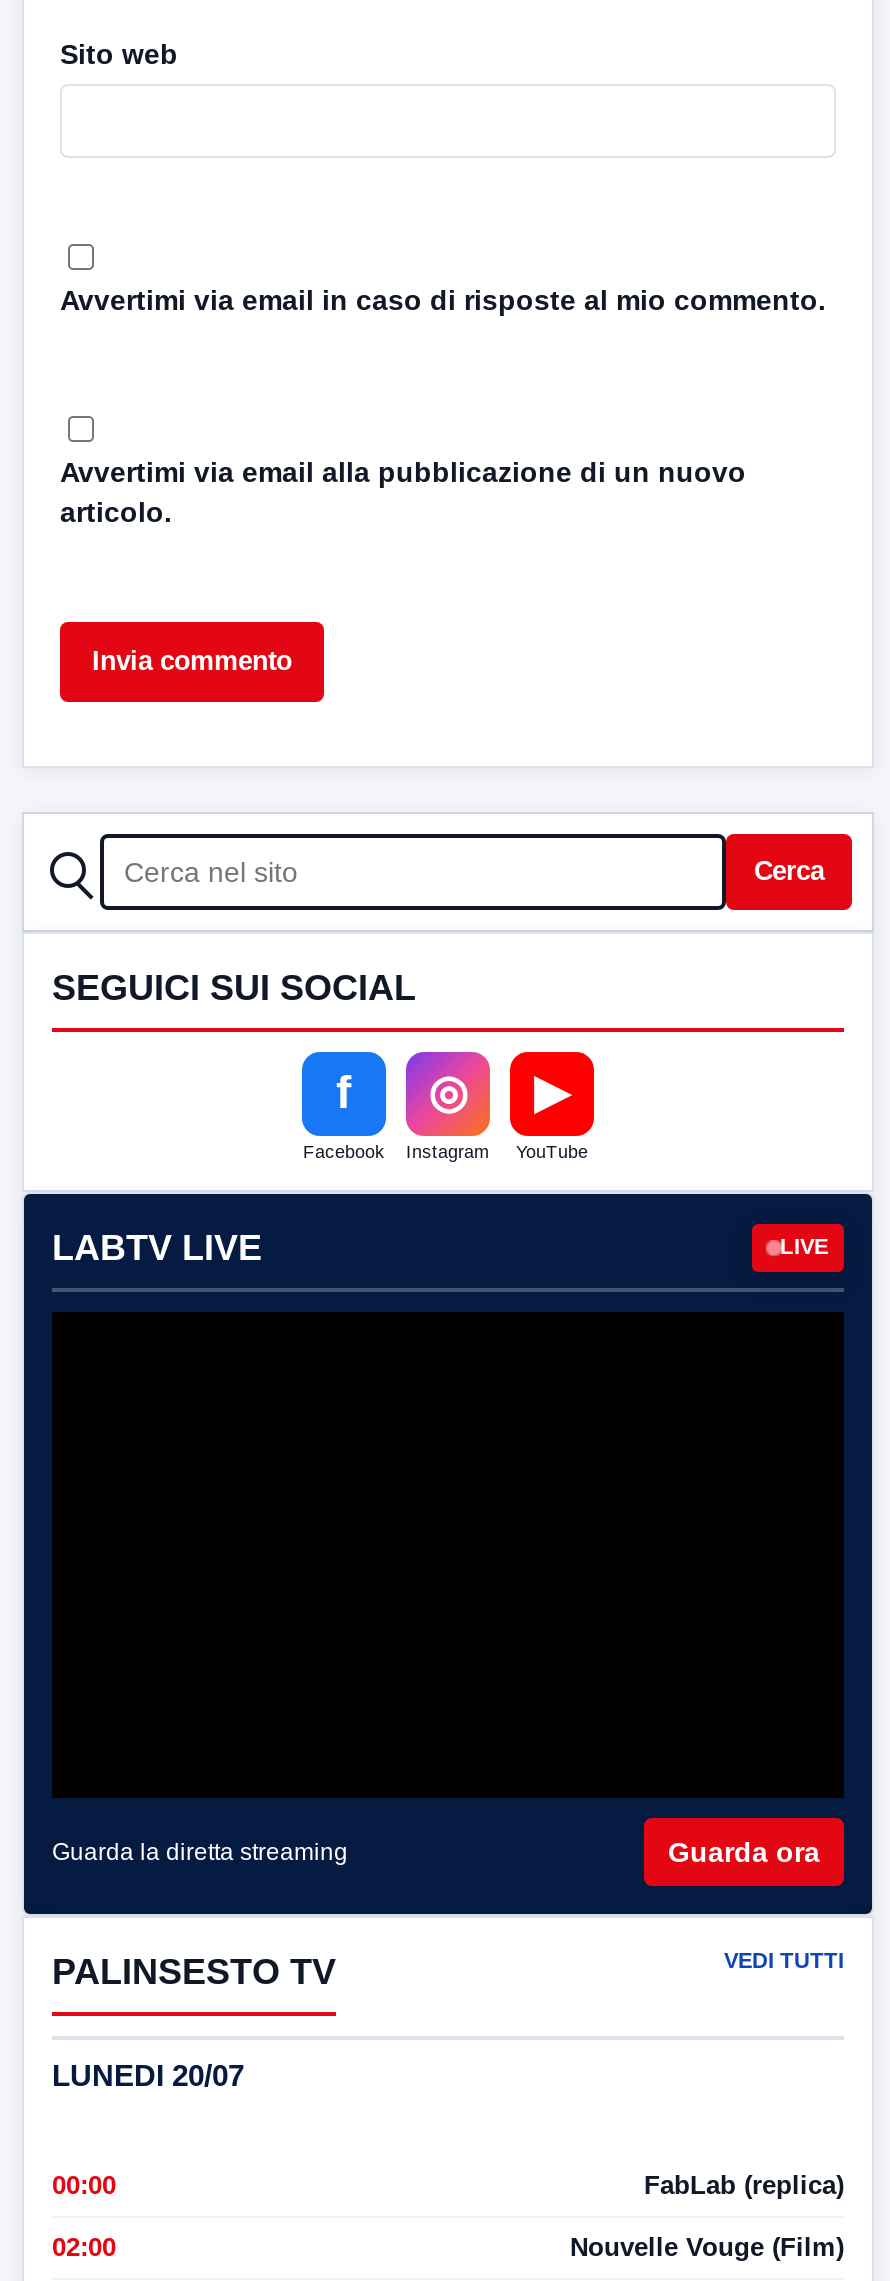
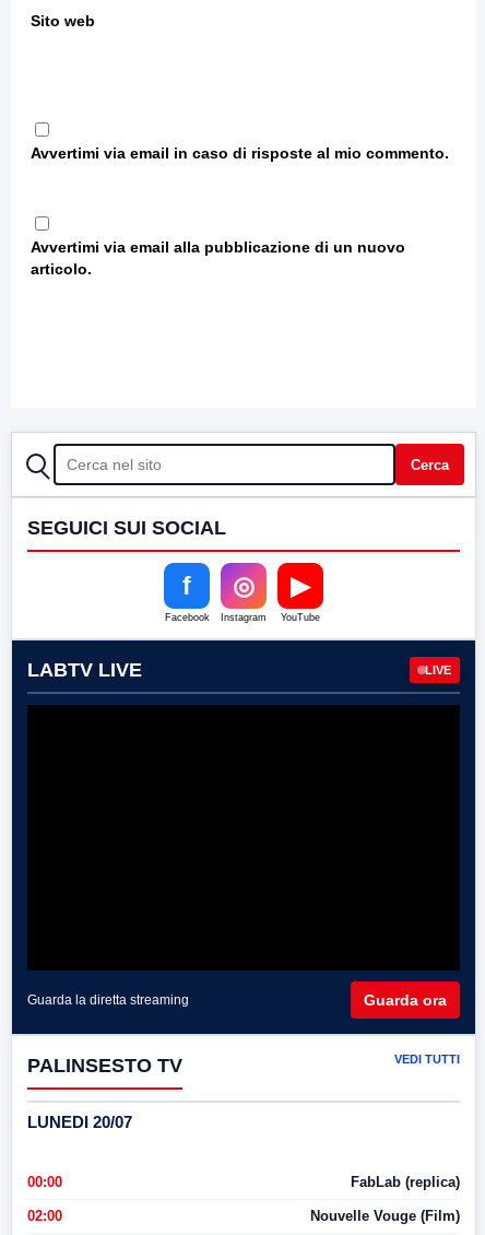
[58,619,326,705] [image] -> none

